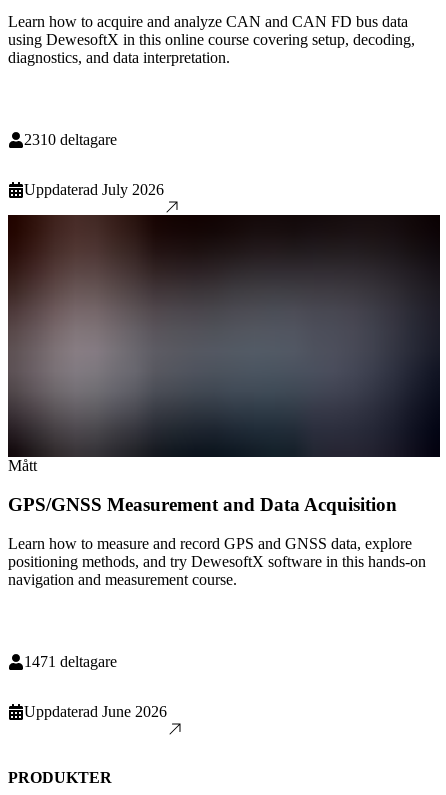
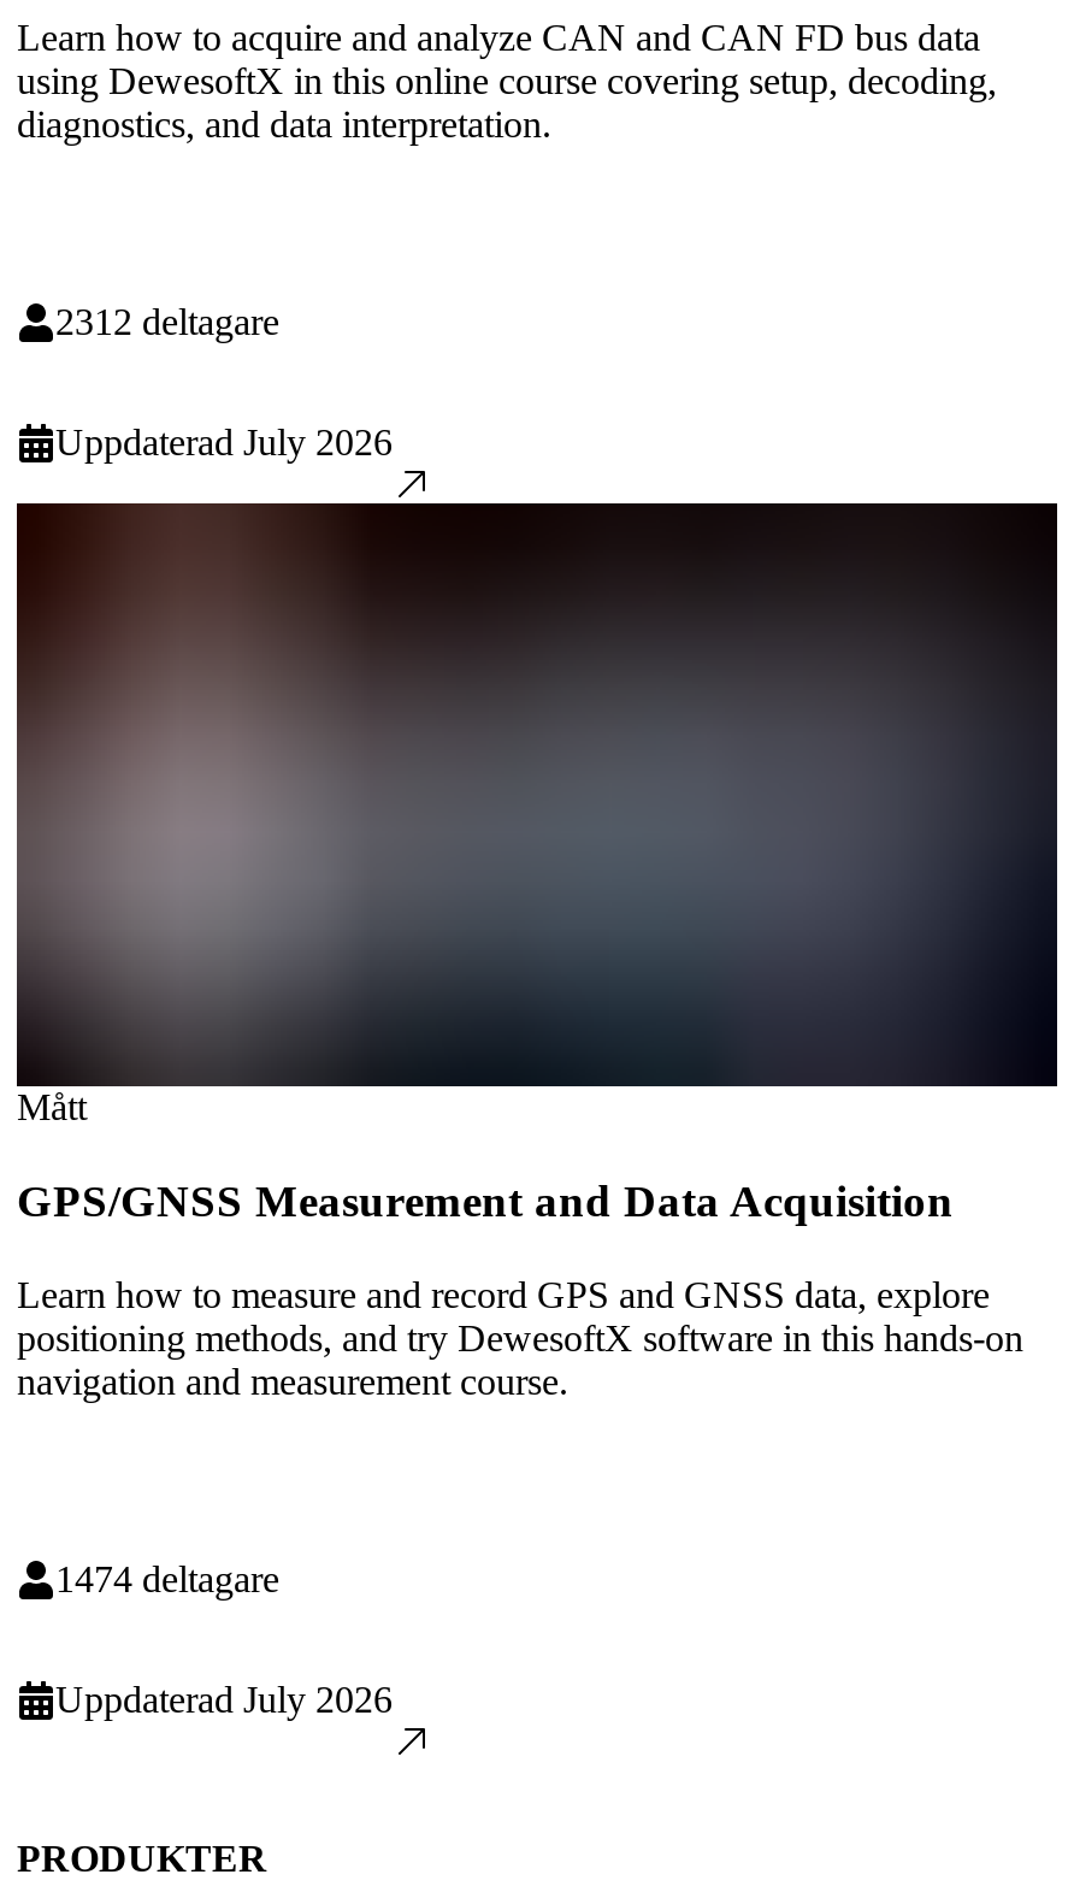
[24,131,117,148] 2310 deltagare -> [55,300,279,341] 2312 deltagare
[24,653,117,670] 1471 deltagare -> [55,1558,279,1599] 1474 deltagare
[24,703,167,720] Uppdaterad June 2026 -> [55,1678,393,1719] Uppdaterad July 2026

